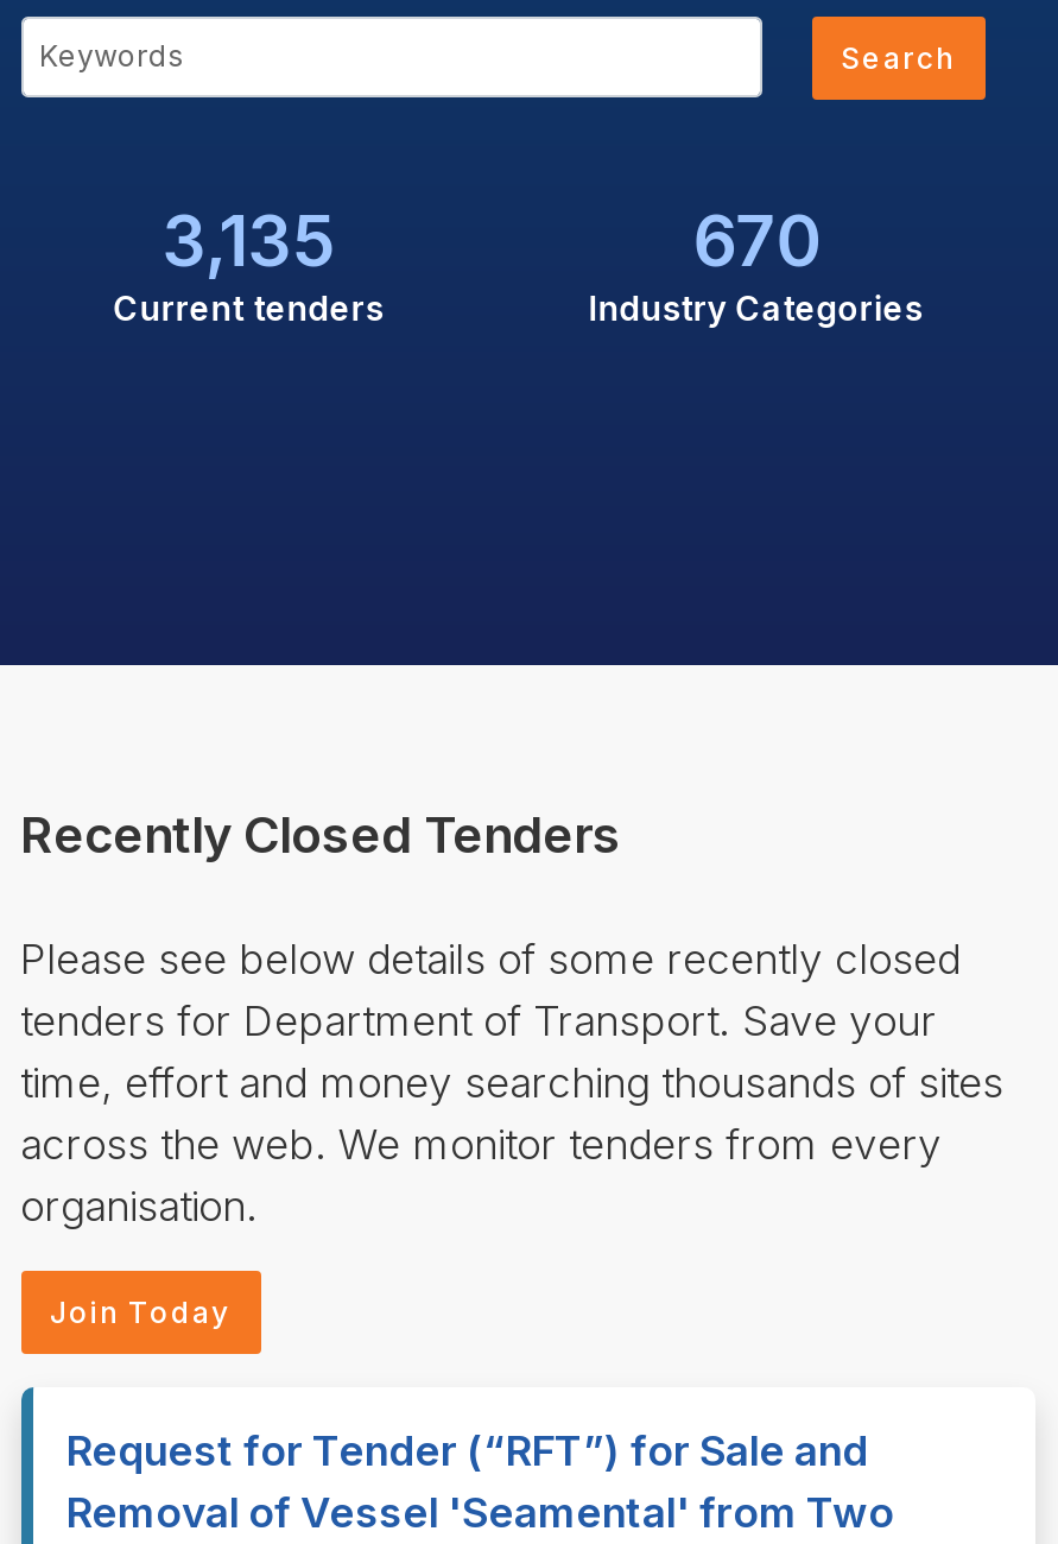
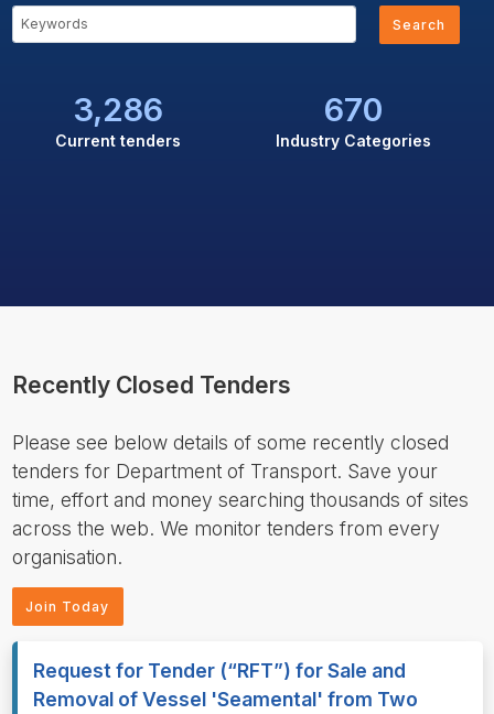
[162,200,335,284] 3,135 -> [73,91,163,129] 3,286

